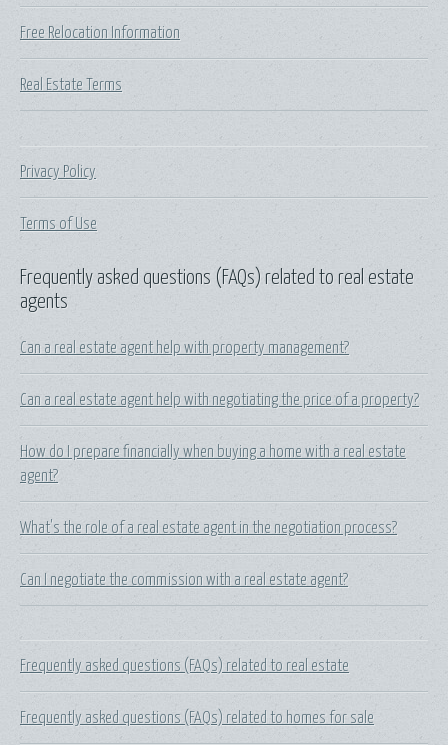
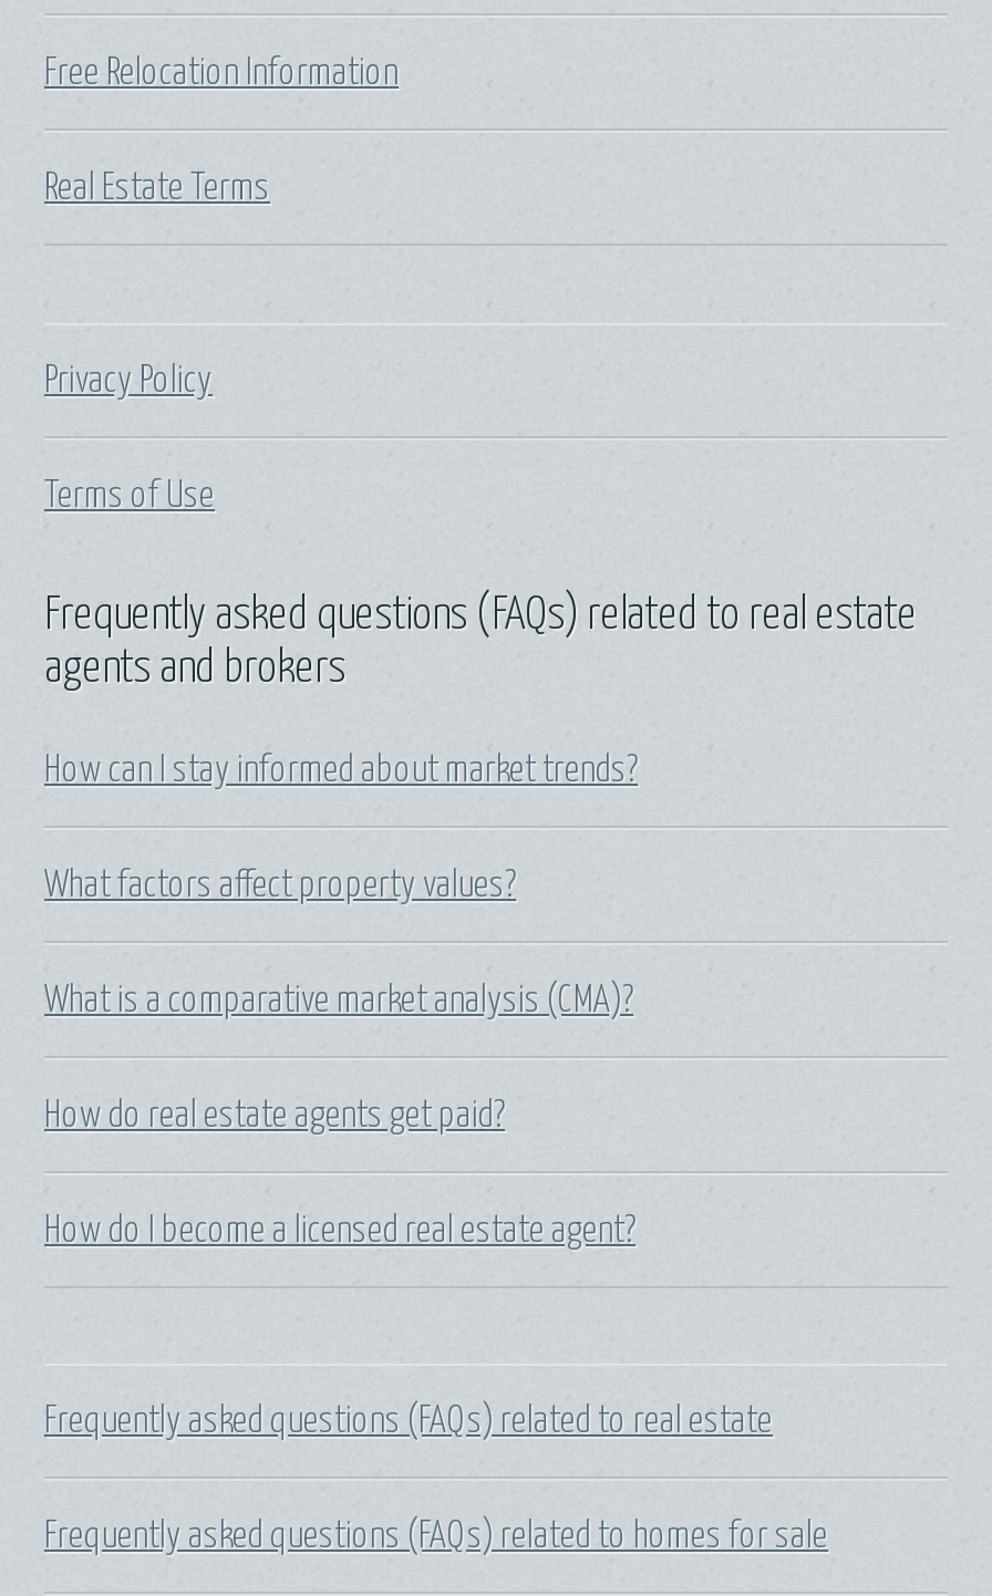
[20,292,419,587] agents | Can a real estate agent help with property management? | Can a real estate agent help with negotiating the price of a property? | How do I prepare financially when buying a home with a real estate | agent? | What's the role of a real estate agent in the negotiation process? | Can I negotiate the commission with a real estate agent? -> [44,646,638,1247] agents and brokers | How can I stay informed about market trends? | What factors affect property values? | What is a comparative market analysis (CMA)? | How do real estate agents get paid? | How do I become a licensed real estate agent?

